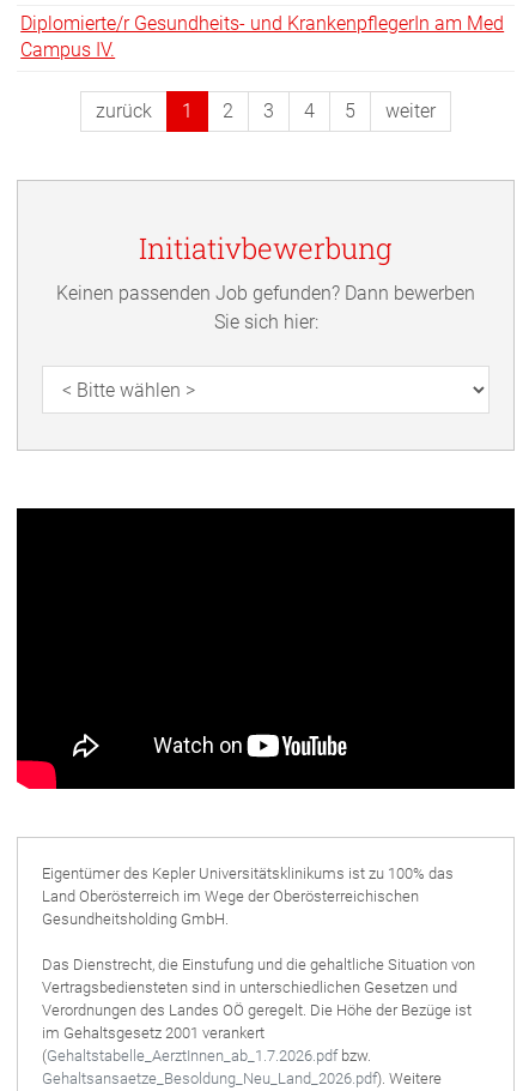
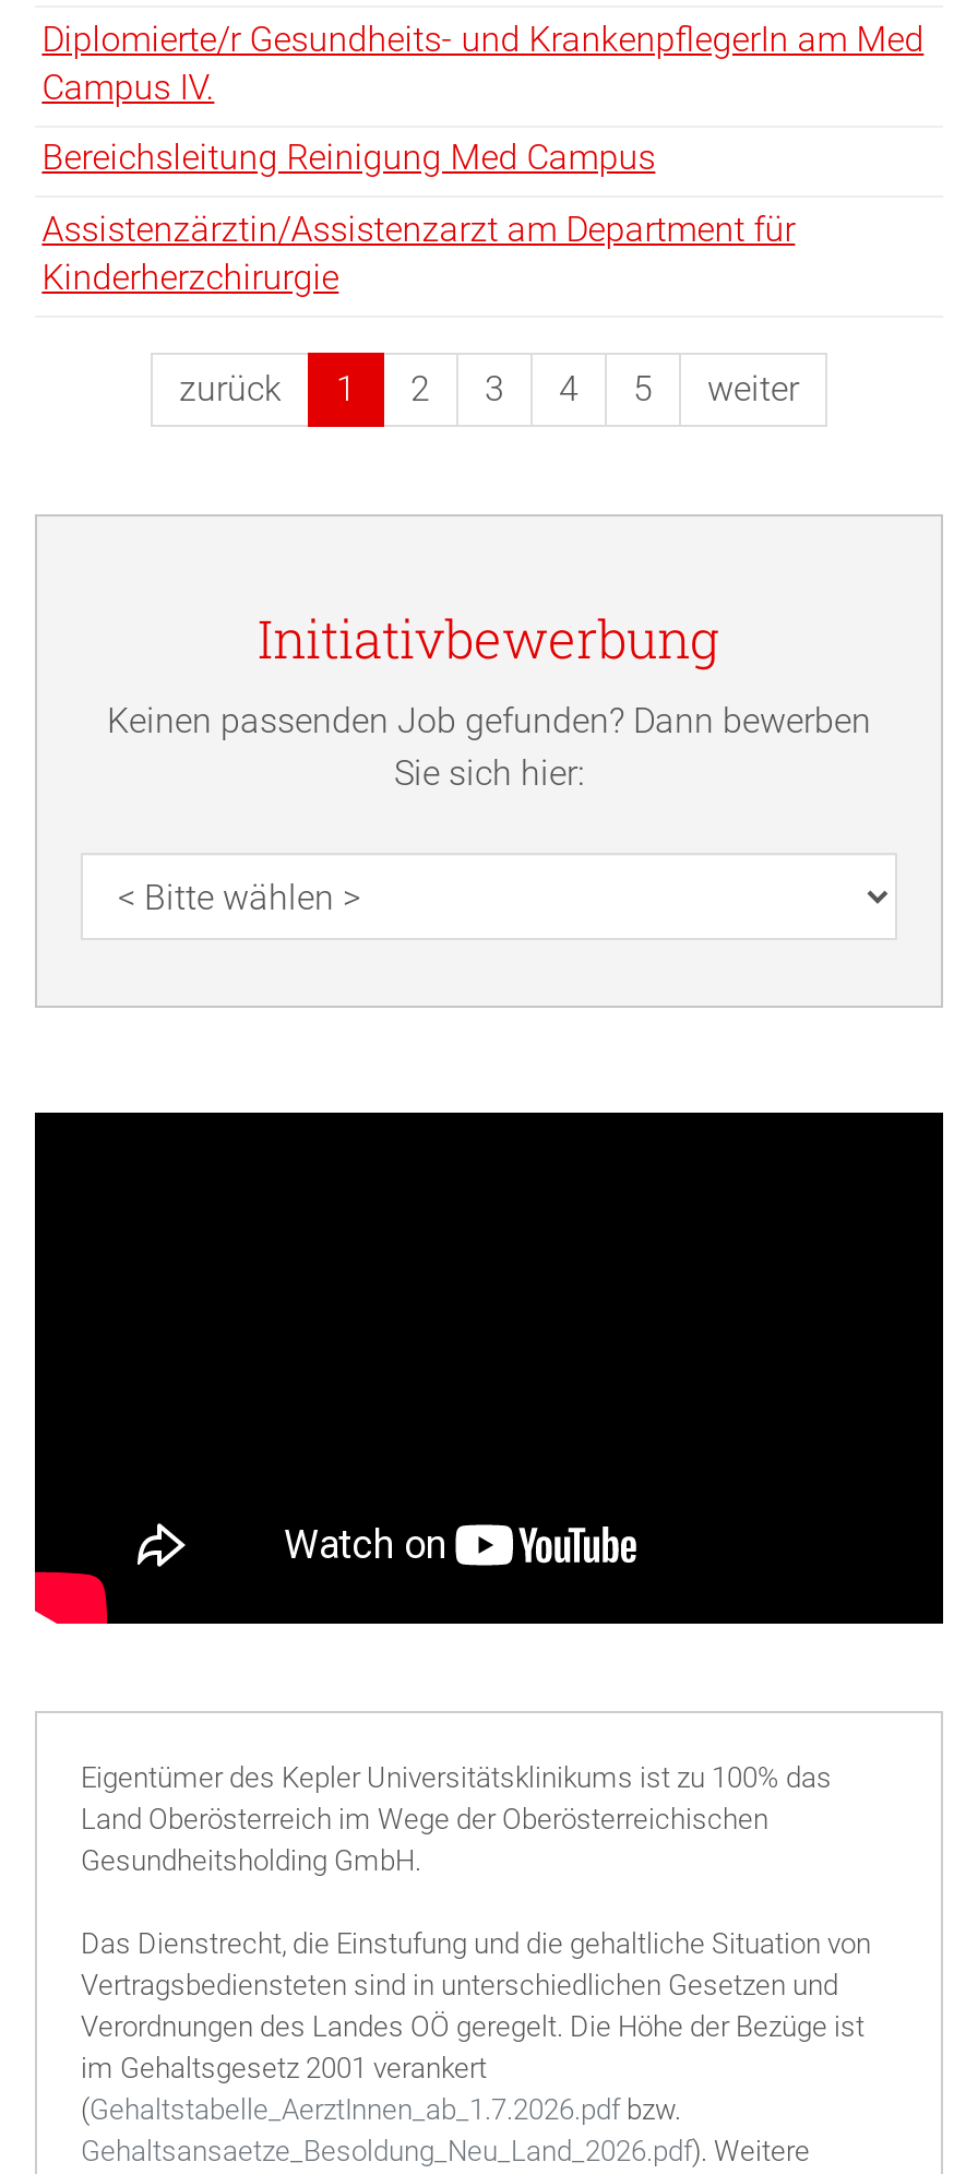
none -> [42,137,795,298] Bereichsleitung Reinigung Med Campus | Assistenzärztin/Assistenzarzt am Department für | Kinderherzchirurgie

